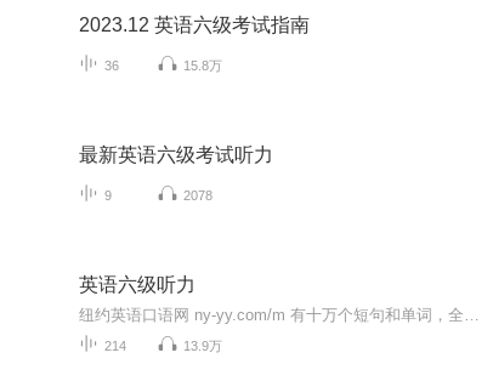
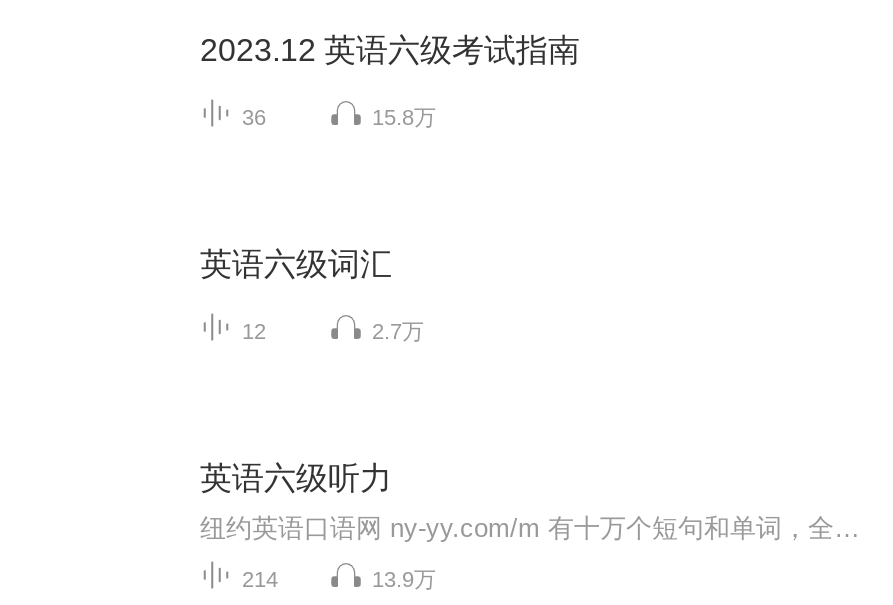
[79,144,273,165] 最新英语六级考试听力 -> [200,247,392,281] 英语六级词汇
[104,188,212,202] 9 | 2078 -> [242,319,424,343] 12 | 2.7万

